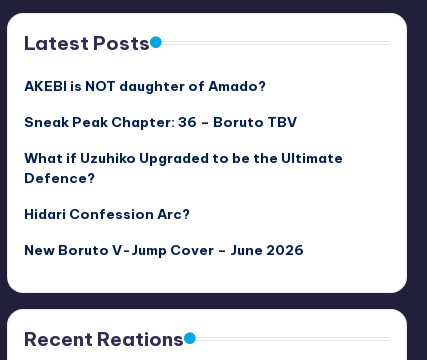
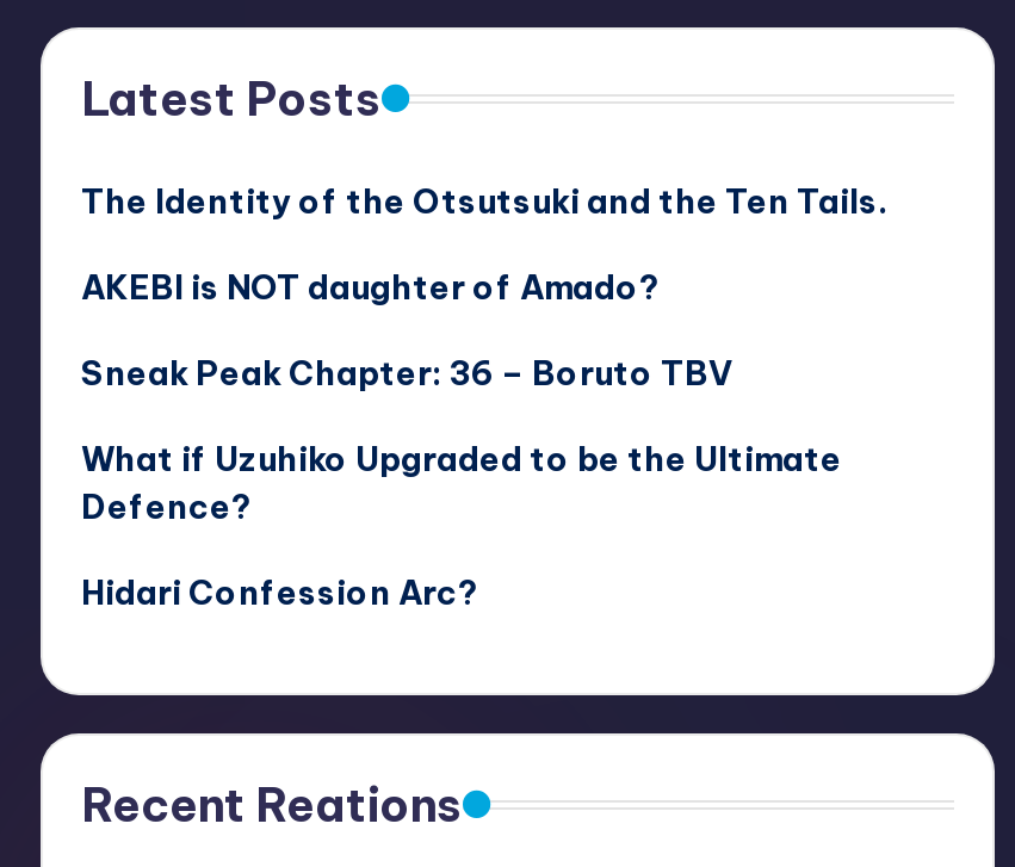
none -> [81,180,887,223] The Identity of the Otsutsuki and the Ten Tails.
moved [24,77,343,223] -> [81,266,842,614]: AKEBI is NOT daughter of Amado? | Sneak Peak Chapter: 36 – Boruto TBV | What if Uzuhiko Upgraded to be the Ultimate | Defence? | Hidari Confession Arc?
[24,241,304,259] New Boruto V-Jump Cover – June 2026 -> none

